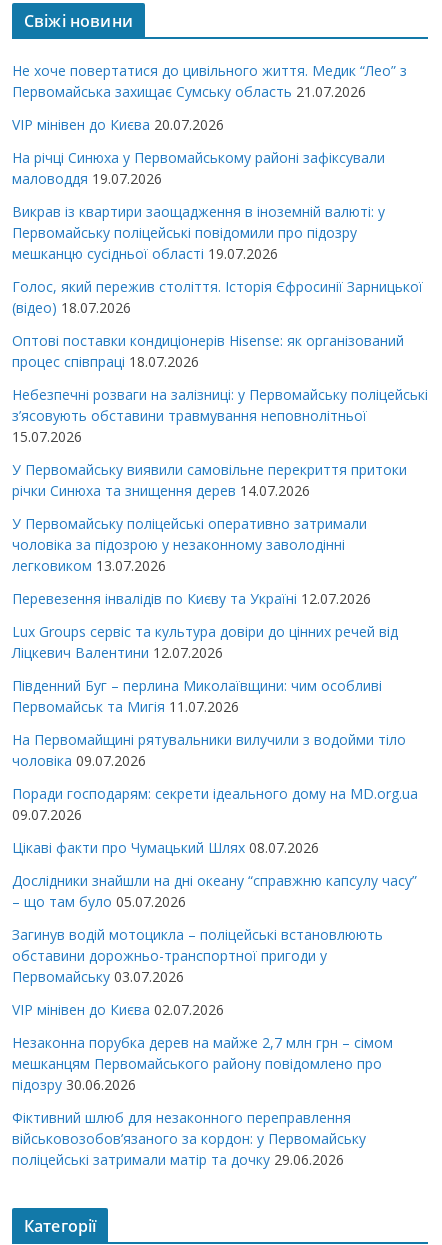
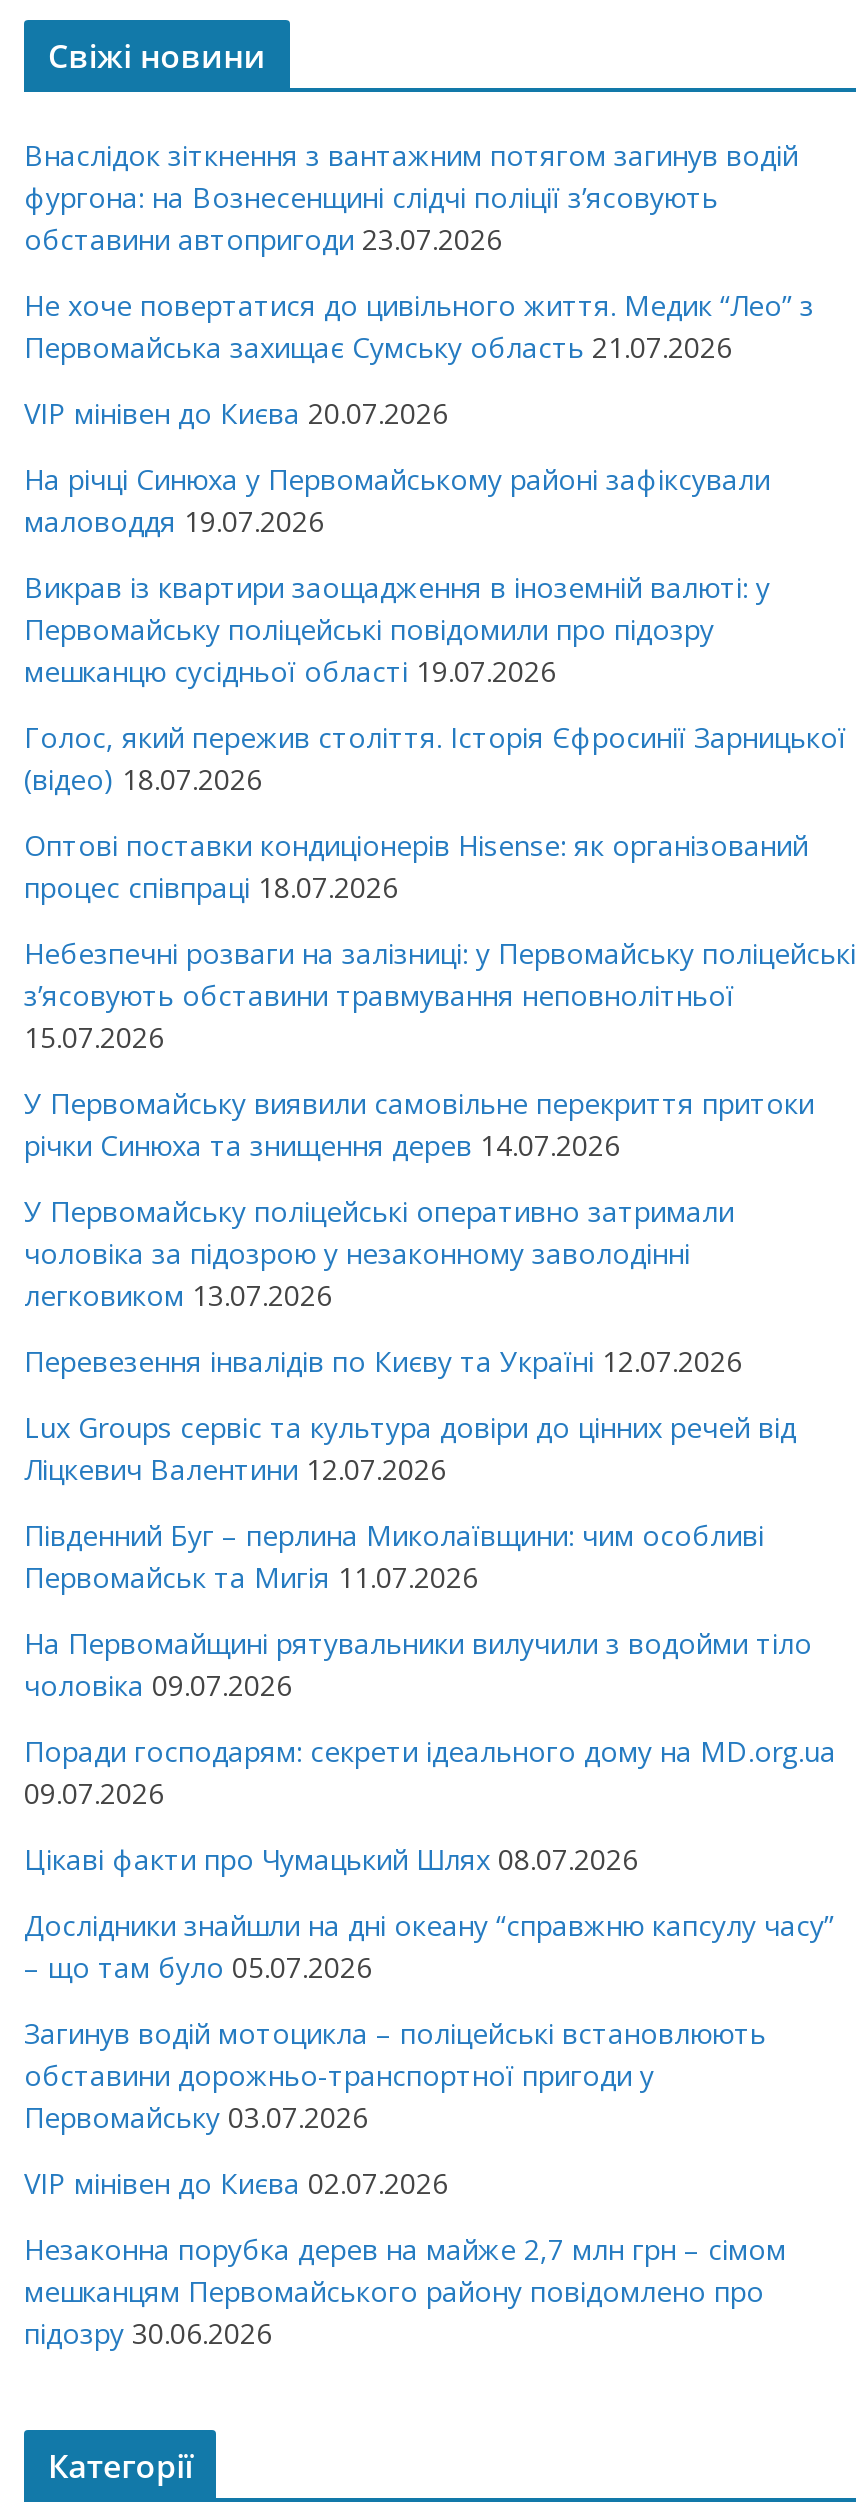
none -> [24,136,798,258] Внаслідок зіткнення з вантажним потягом загинув водій | фургона: на Вознесенщині слідчі поліції з’ясовують | обставини автопригоди 23.07.2026
moved [12,61,428,1094] -> [24,286,856,2352]: Не хоче повертатися до цивільного життя. Медик “Лео” з | Первомайська захищає Сумську область 21.07.2026 | На річці Синюха у Первомайському районі зафіксували | ... | мешканцям Первомайського району повідомлено про | підозру 30.06.2026
[12,1108,366,1169] Фіктивний шлюб для незаконного переправлення | військовозобов’язаного за кордон: у Первомайську | поліцейські затримали матір та дочку 29.06.2026 -> none

